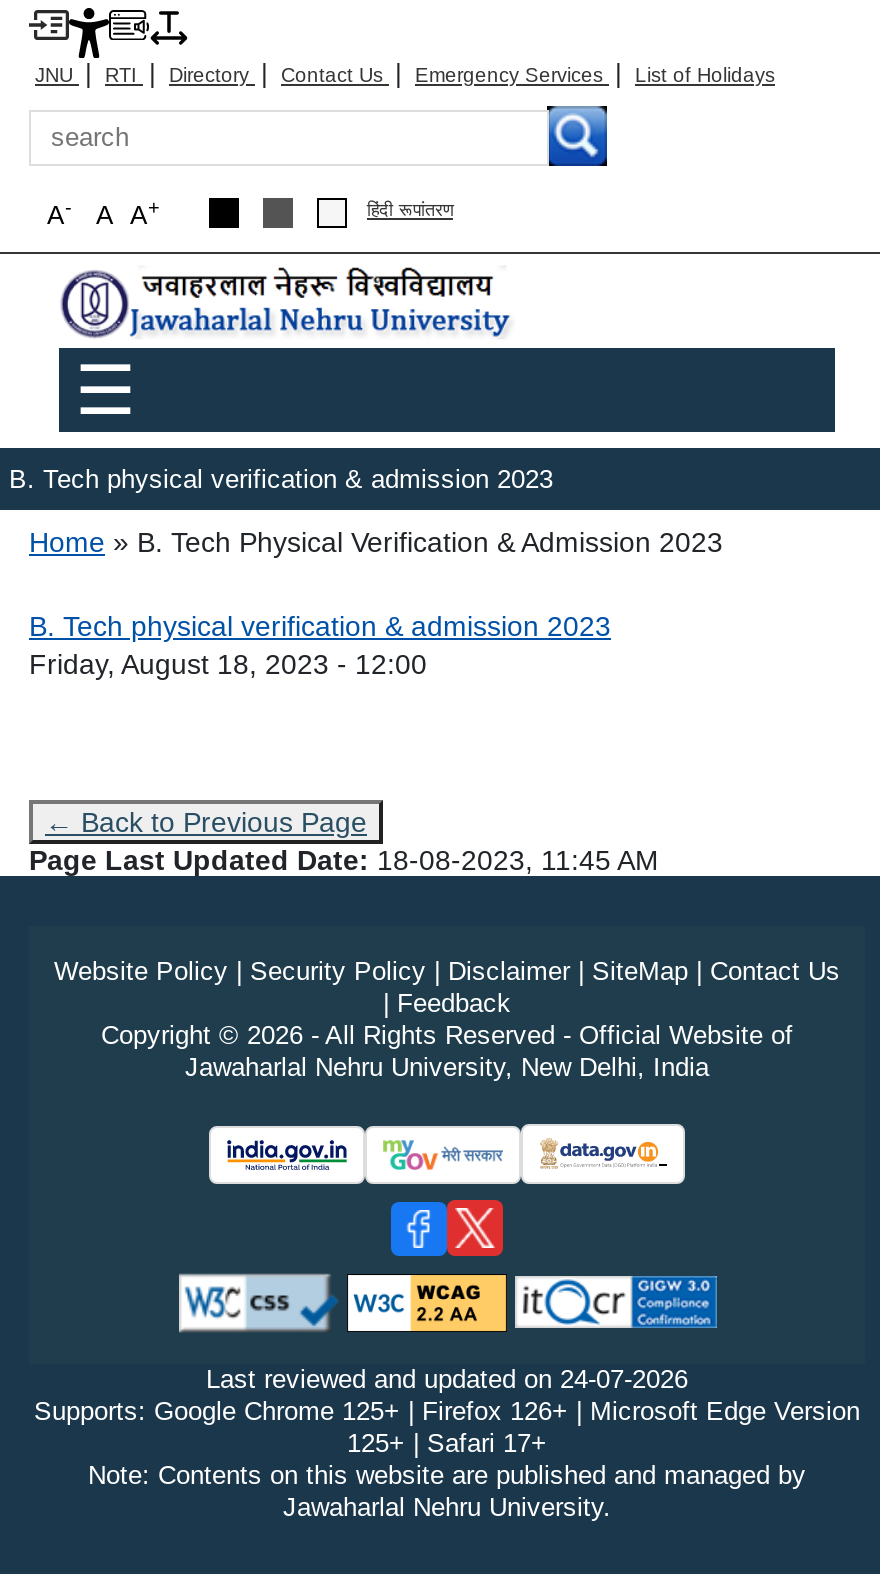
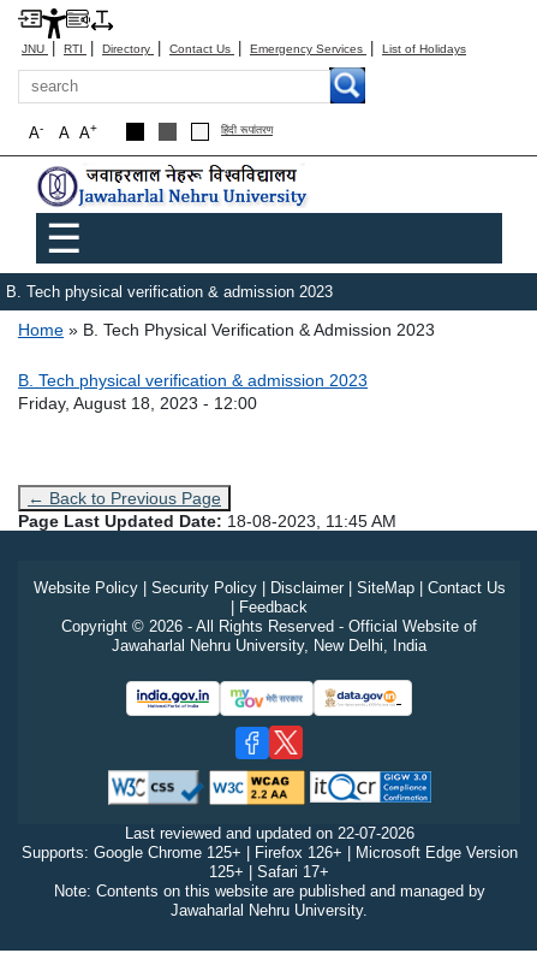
[206,1363,688,1393] Last reviewed and updated on 24-07-2026 -> [124,824,414,842] Last reviewed and updated on 22-07-2026

